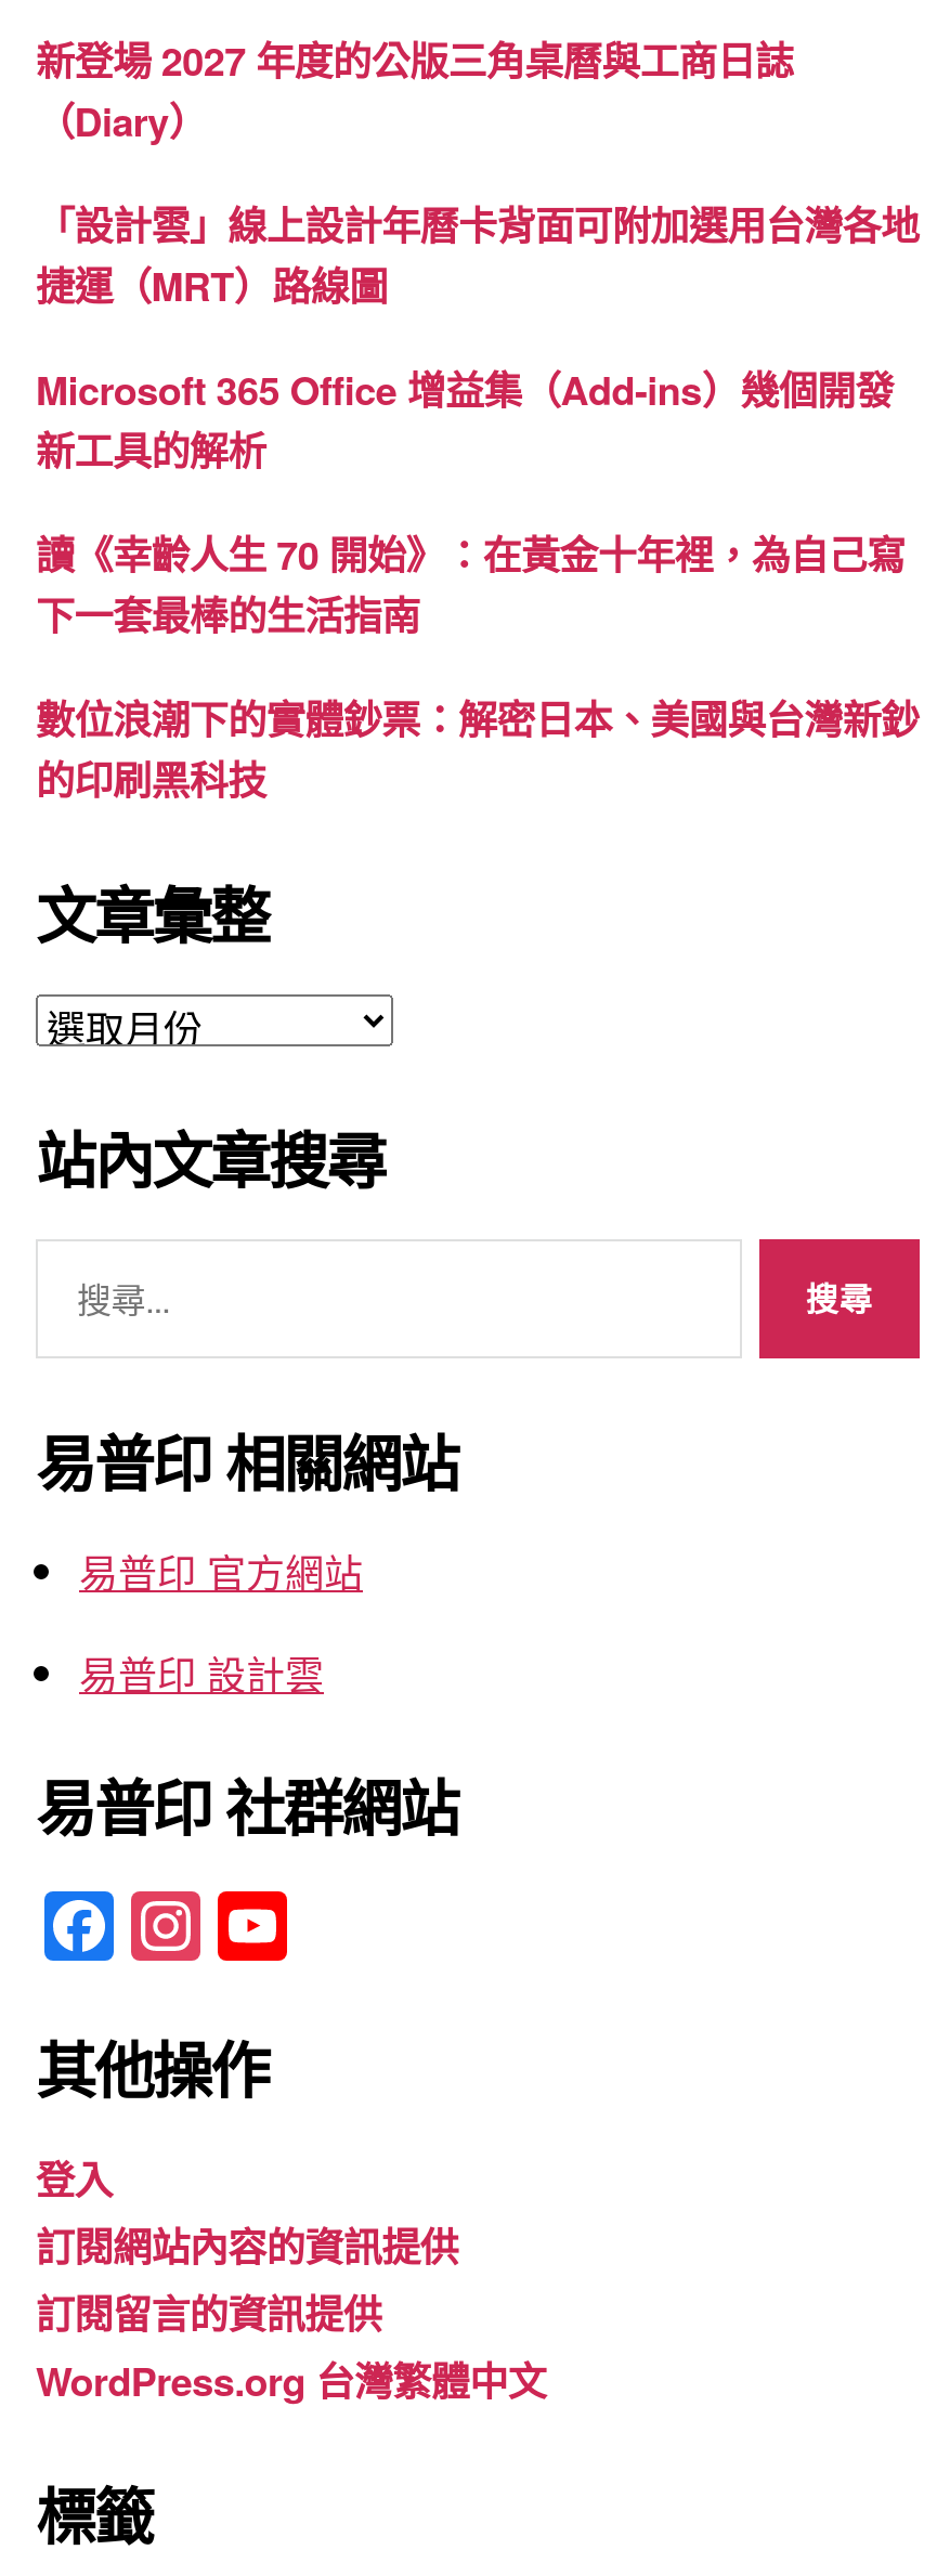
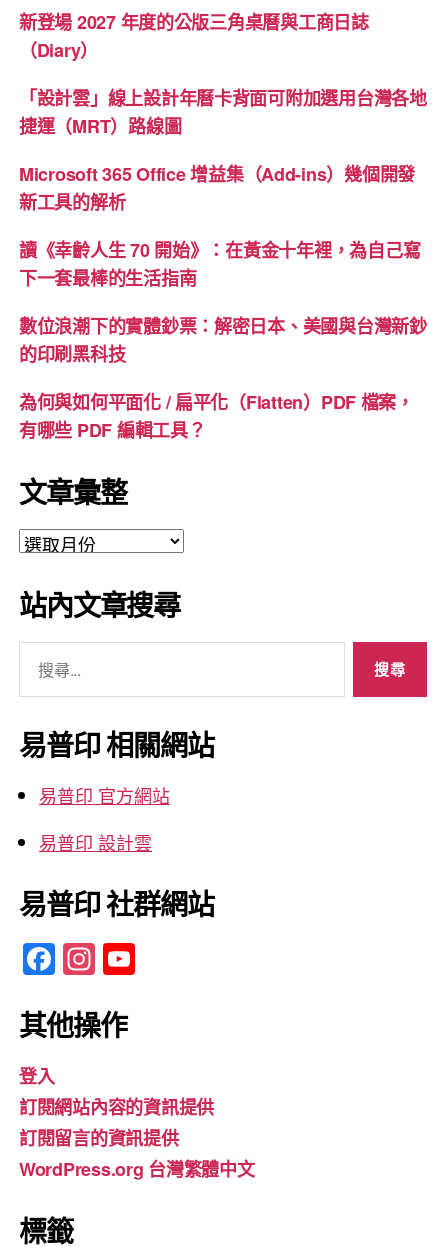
none -> [19,389,414,443] 為何與如何平面化 / 扁平化（Flatten）PDF 檔案， | 有哪些 PDF 編輯工具？

